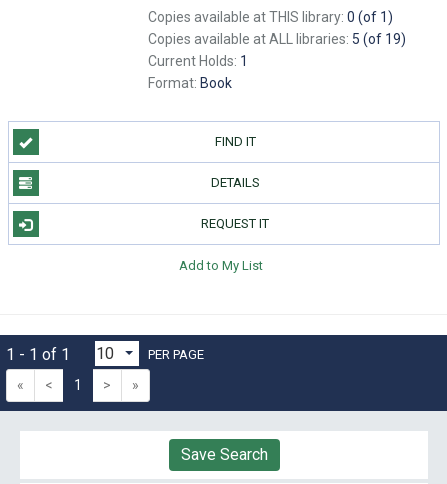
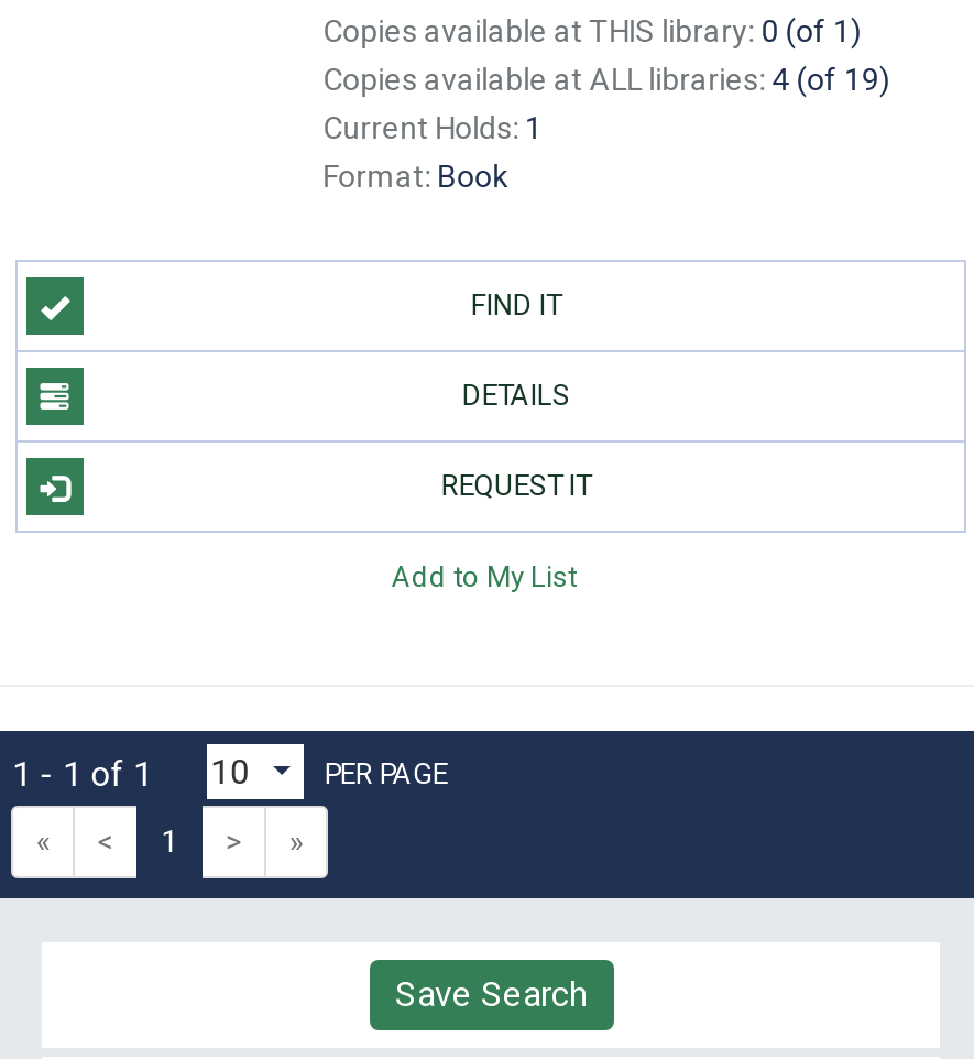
[148,31,406,47] Copies available at ALL libraries: 5 (of 19) -> [323,62,891,97] Copies available at ALL libraries: 4 (of 19)

